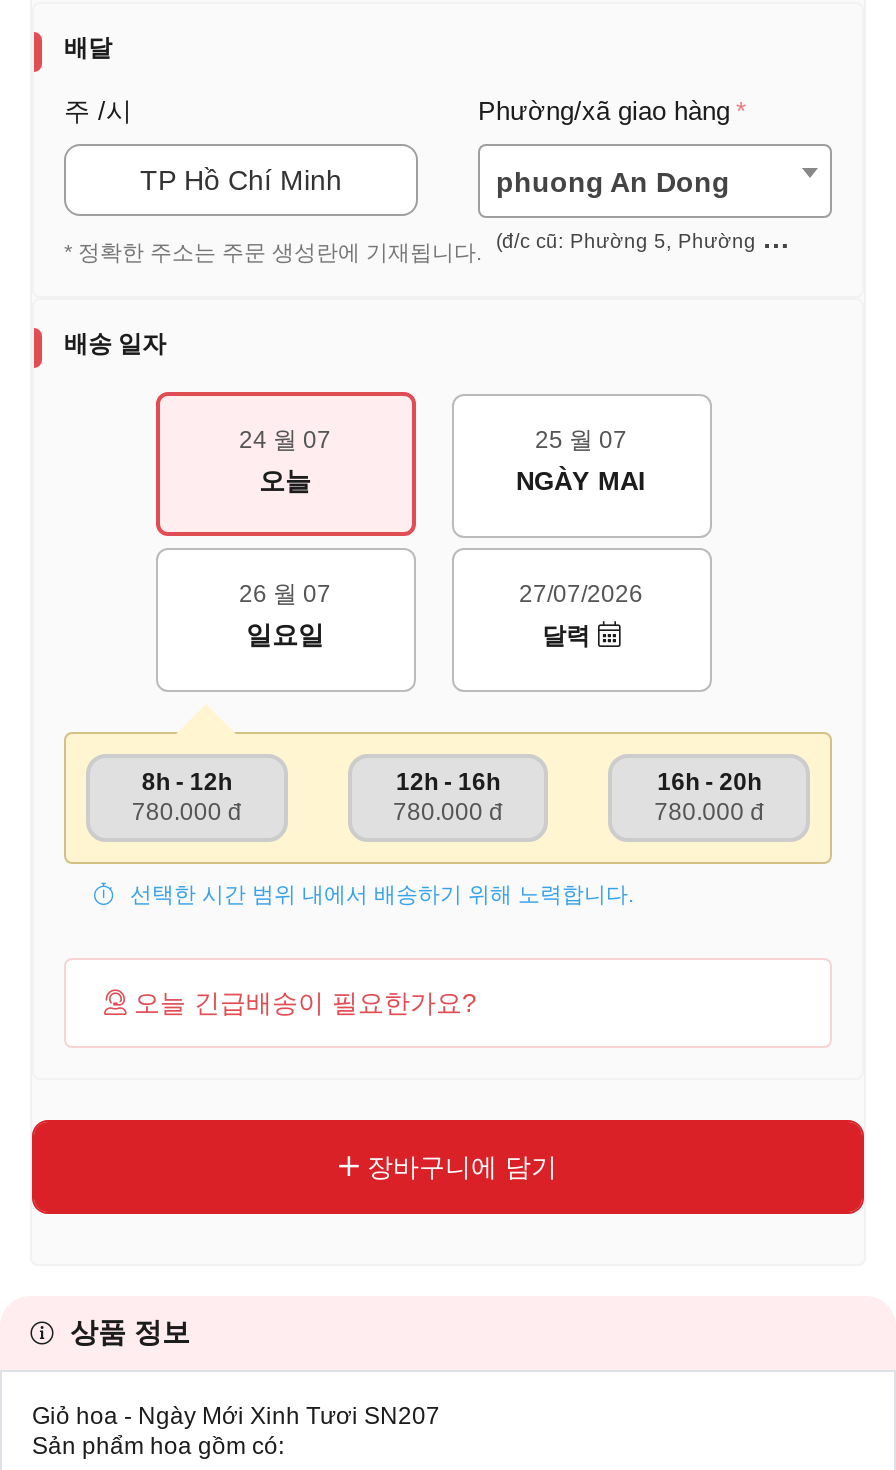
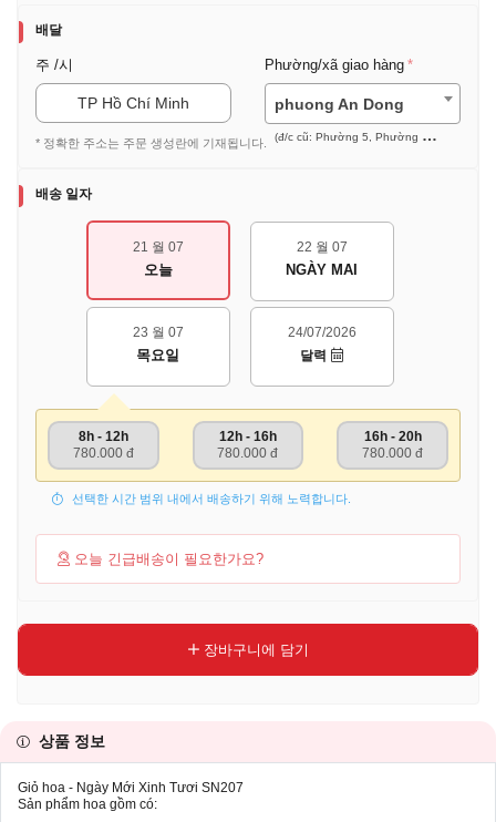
[239,426,331,454] 24 월 07 -> [132,239,183,255] 21 월 07
[535,426,627,454] 25 월 07 -> [296,239,347,255] 22 월 07
[239,580,331,650] 26 월 07 | 일요일 -> [132,324,183,363] 23 월 07 | 목요일
[519,580,643,608] 27/07/2026 -> [287,324,356,340] 24/07/2026

